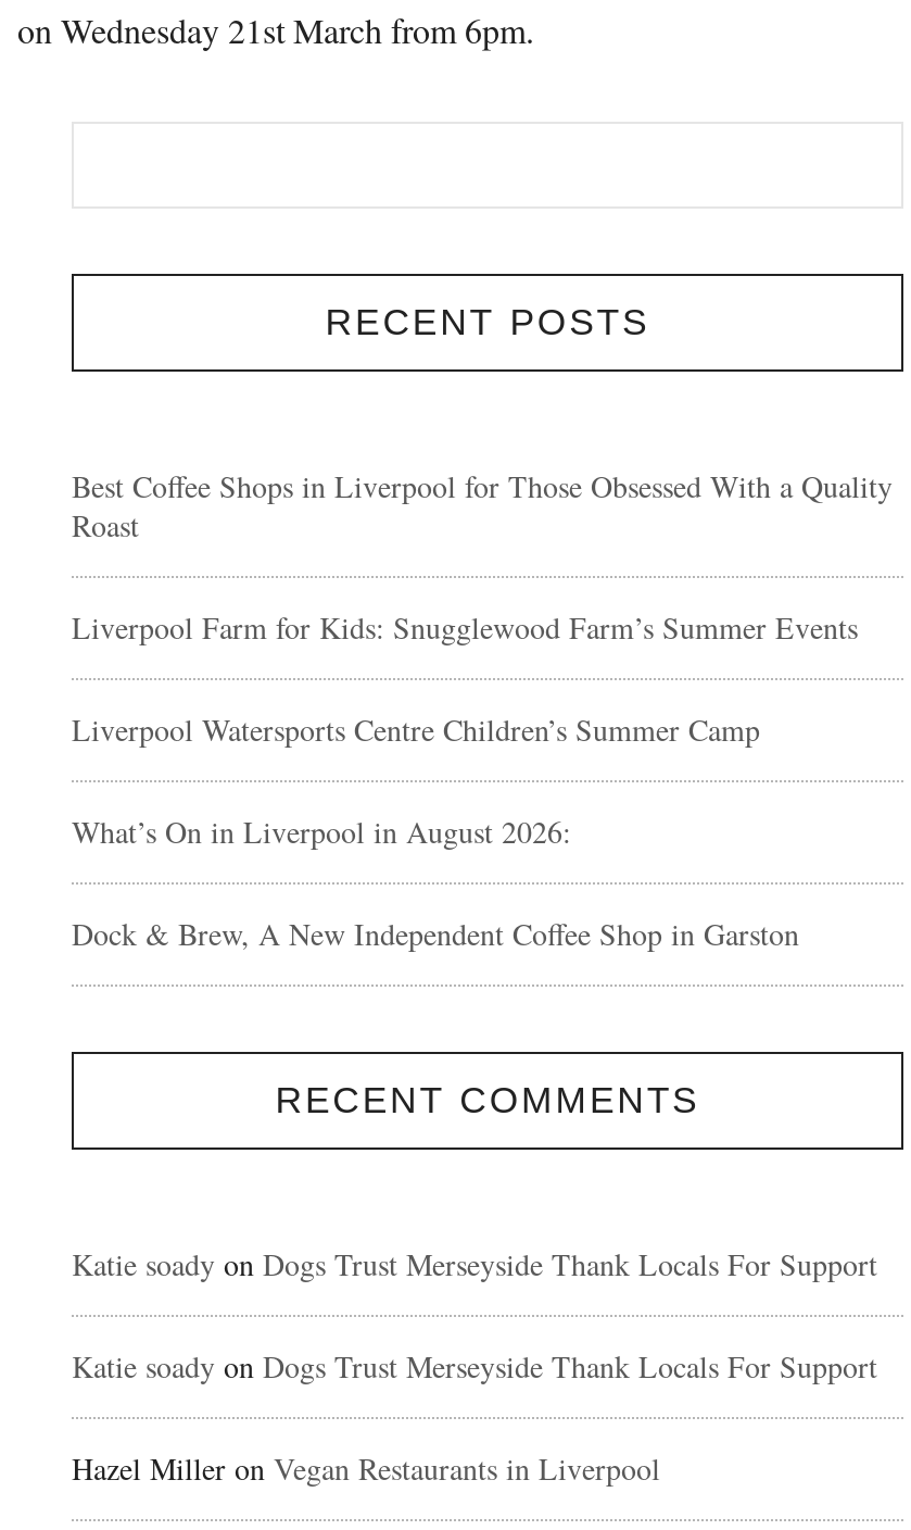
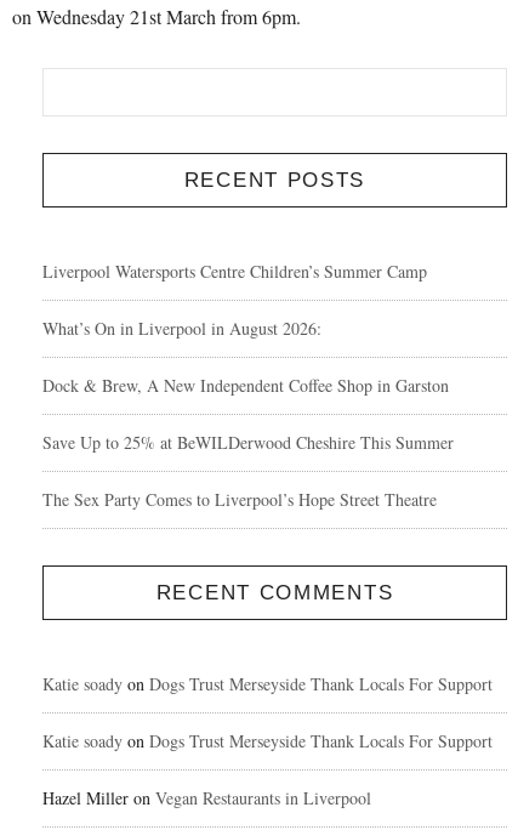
[72,465,893,647] Best Coffee Shops in Liverpool for Those Obsessed With a Quality | Roast | Liverpool Farm for Kids: Snugglewood Farm’s Summer Events -> none
moved [72,708,799,954] -> [42,260,449,397]: Liverpool Watersports Centre Children’s Summer Camp | What’s On in Liverpool in August 2026: | Dock & Brew, A New Independent Coffee Shop in Garston
none -> [42,431,454,511] Save Up to 25% at BeWILDerwood Cheshire This Summer | The Sex Party Comes to Liverpool’s Hope Street Theatre

